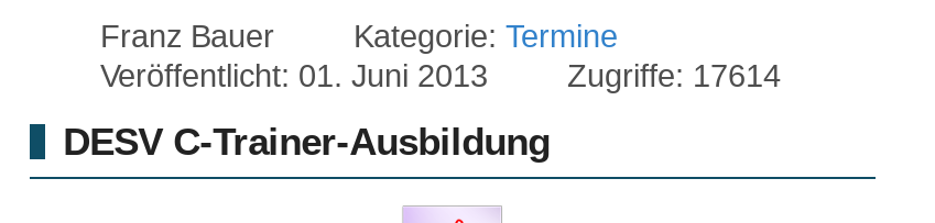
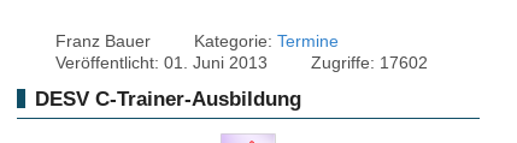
[567,59,781,94] Zugriffe: 17614 -> [311,53,428,73] Zugriffe: 17602

